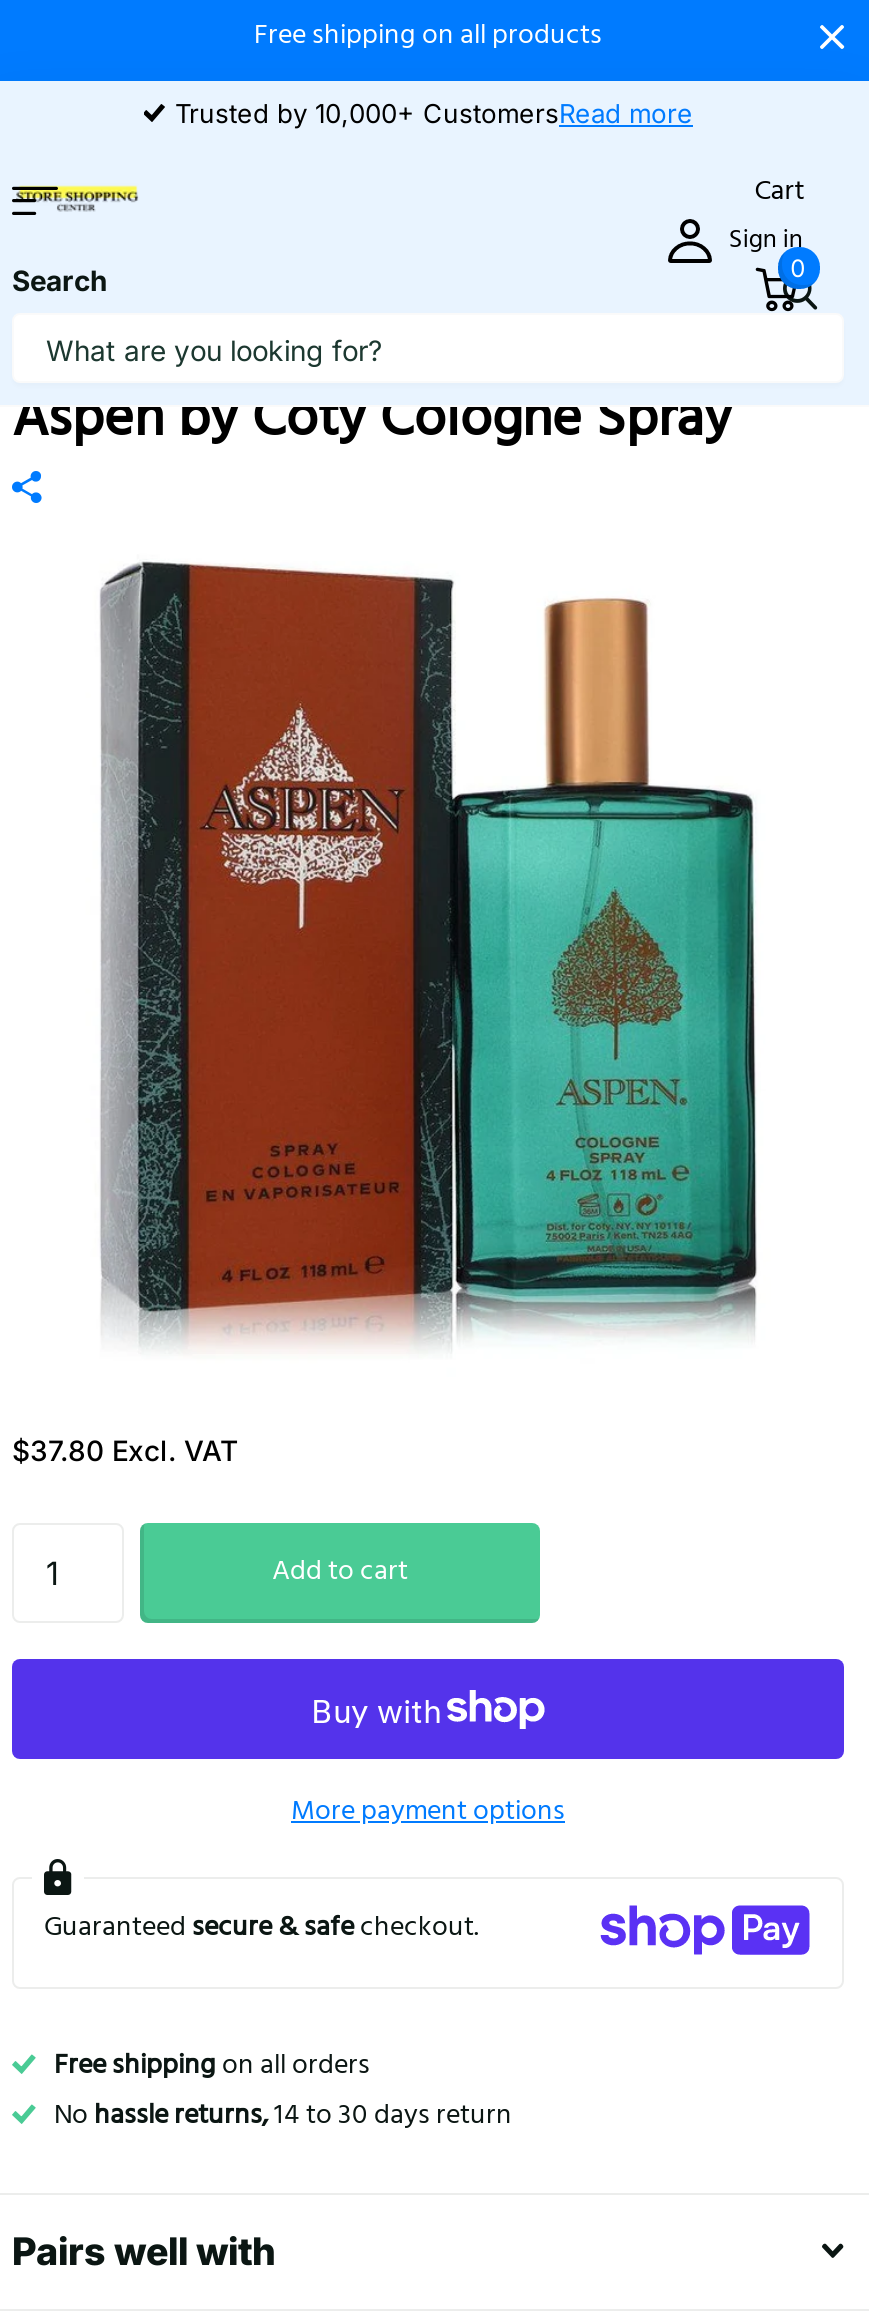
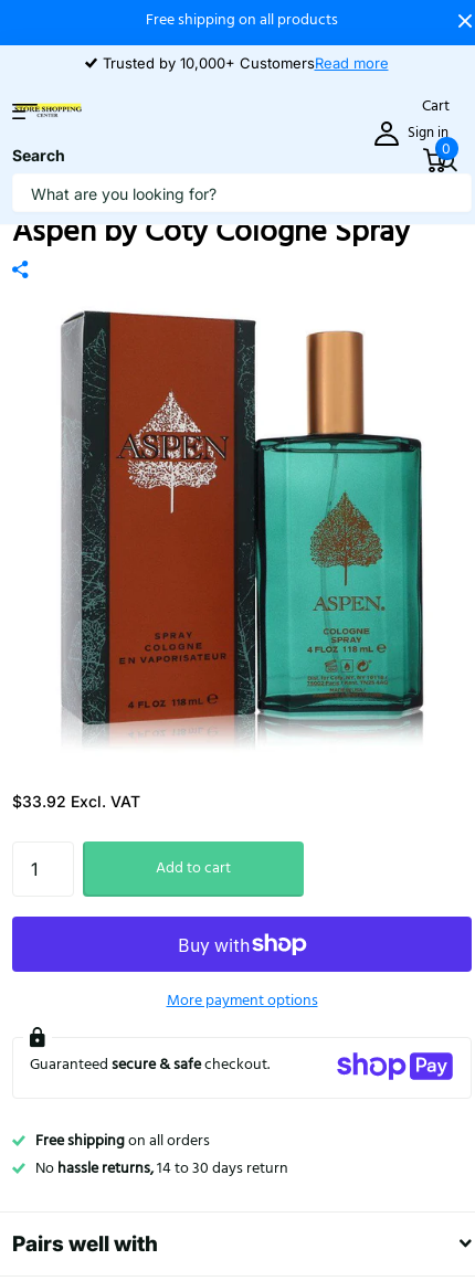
[12,1433,238,1467] $37.80 Excl. VAT -> [12,792,140,810] $33.92 Excl. VAT

